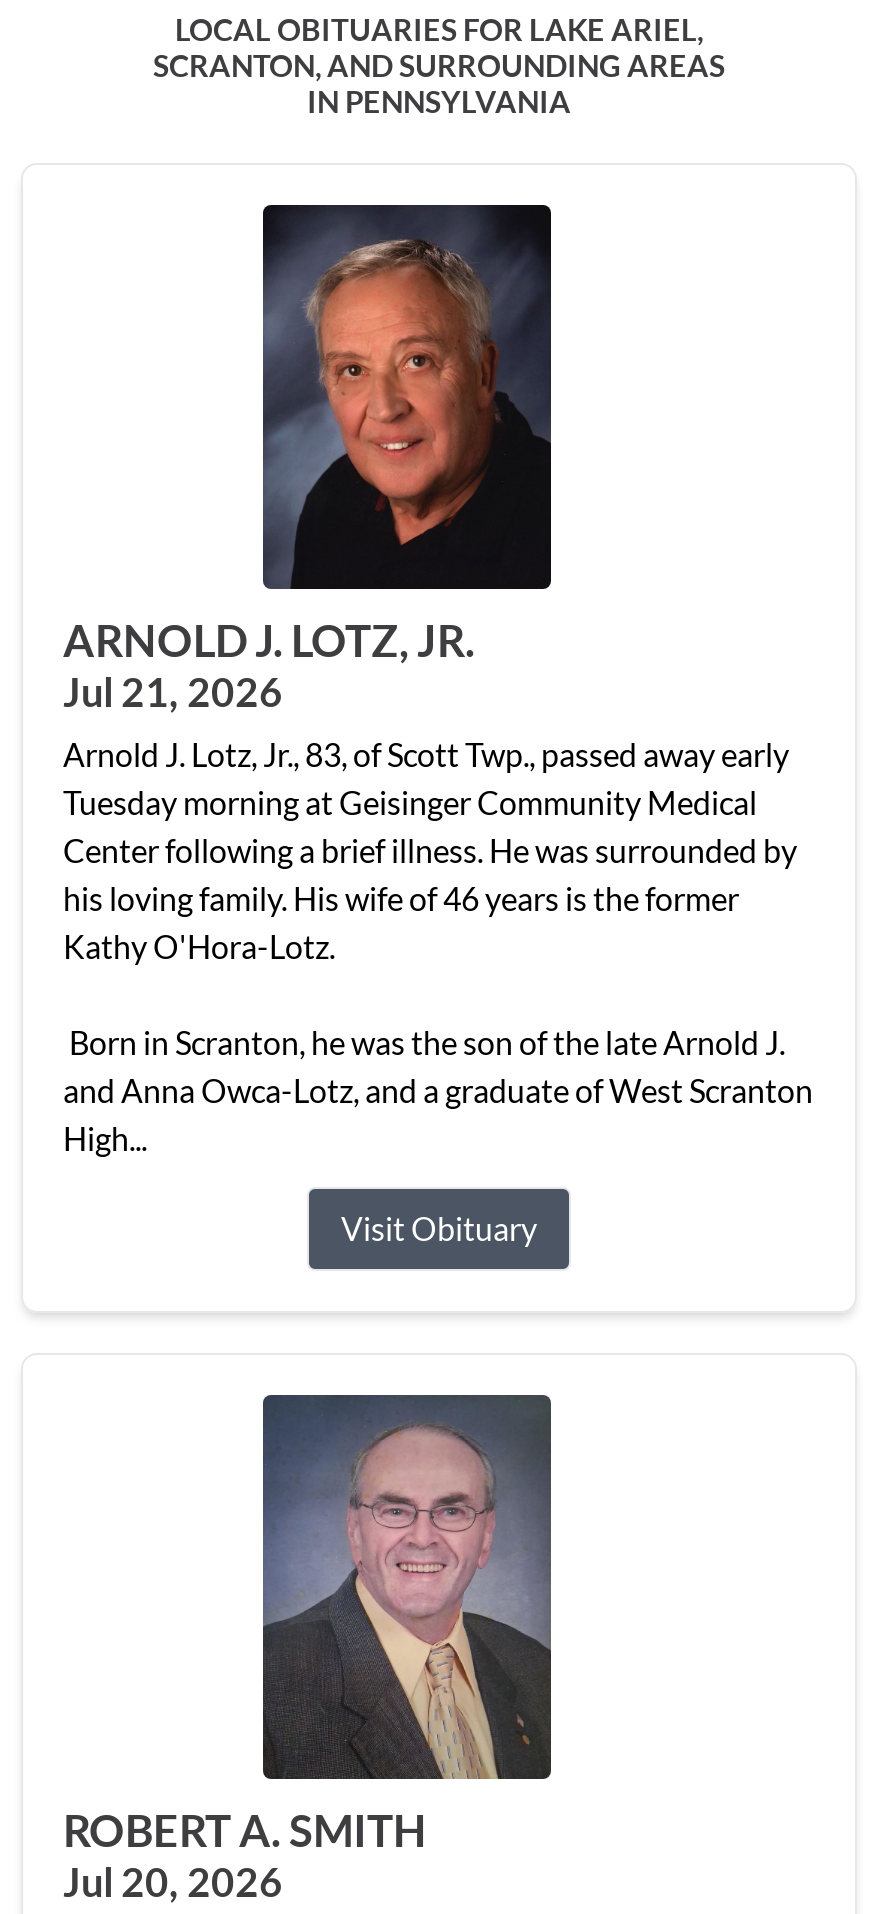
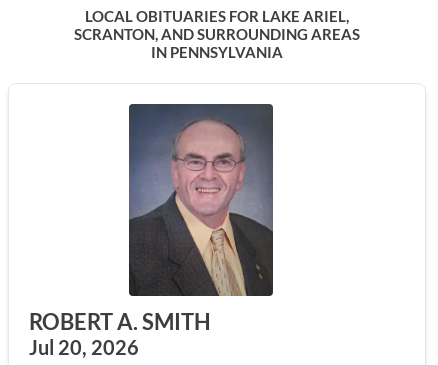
[63,205,813,1247] [image] | ARNOLD J. LOTZ, JR. | Jul 21, 2026 | Arnold J. Lotz, Jr., 83, of Scott Twp., passed away early | Tuesday morning at Geisinger Community Medical | Center following a brief illness. He was surrounded by | his loving family. His wife of 46 years is the former | Kathy O'Hora-Lotz. | Born in Scranton, he was the son of the late Arnold J. | and Anna Owca-Lotz, and a graduate of West Scranton | High... | Visit Obituary -> none

